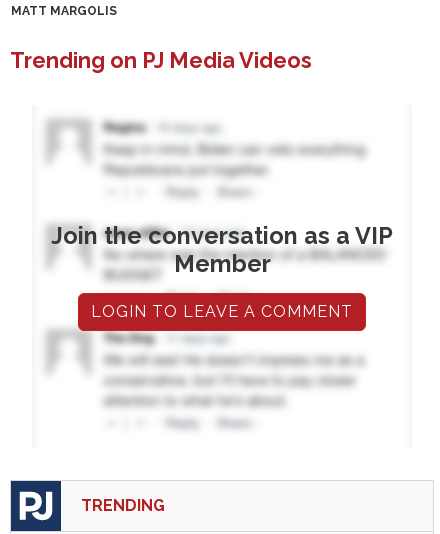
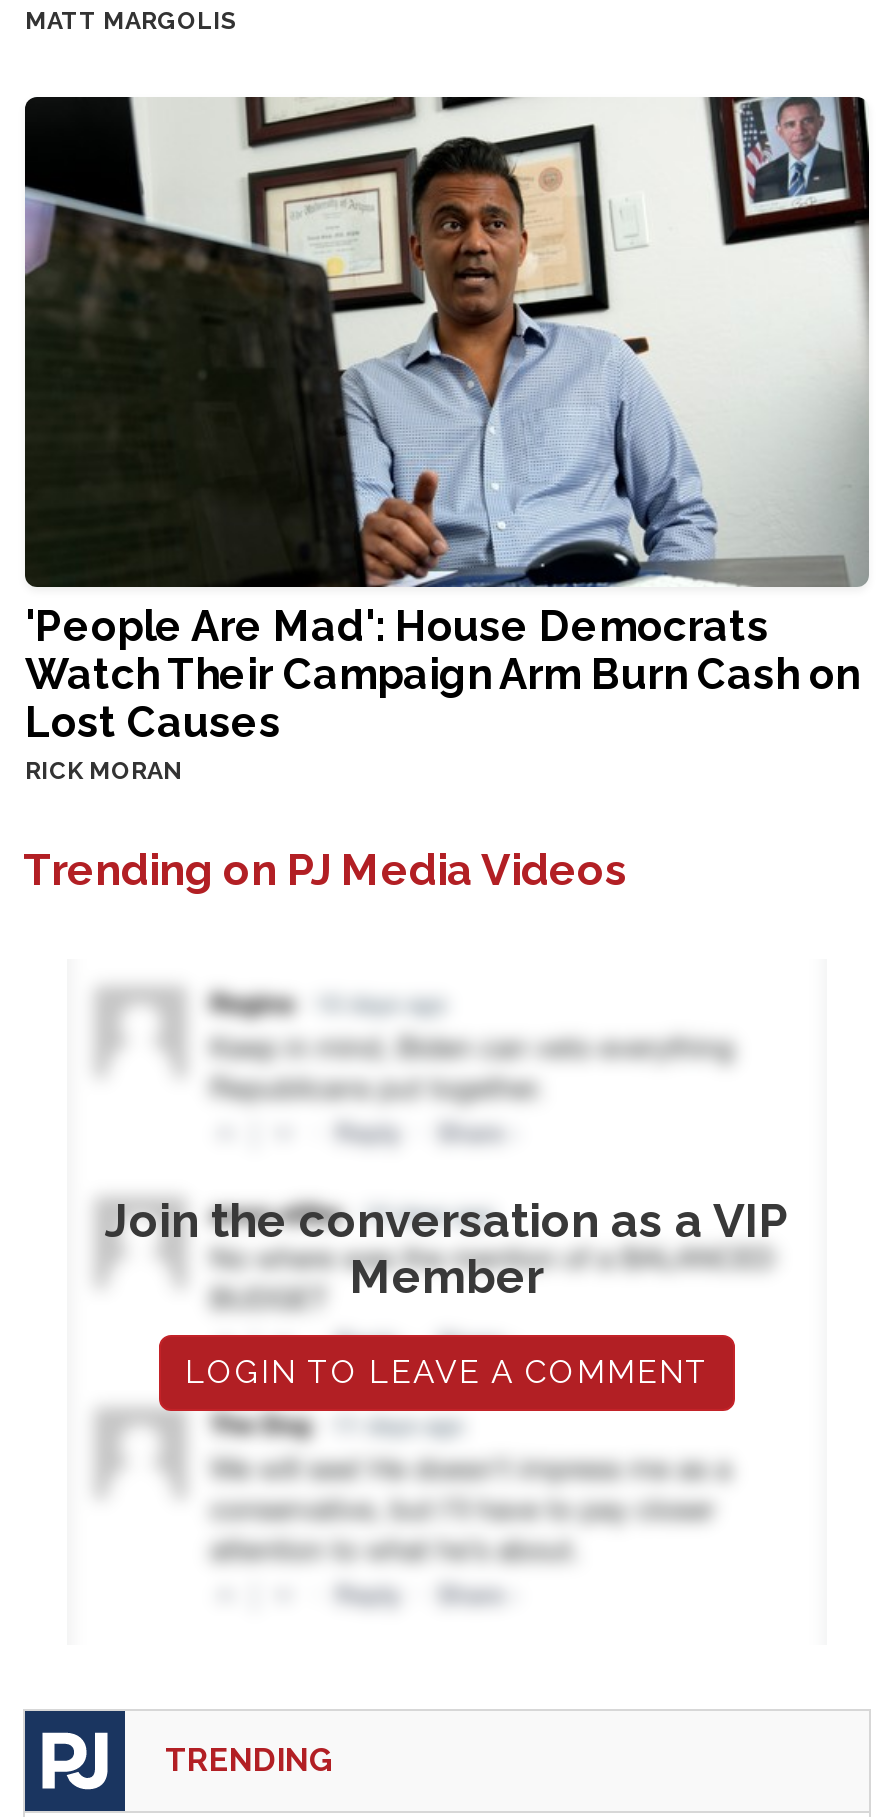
none -> [23,94,871,785] [image] | 'People Are Mad': House Democrats | Watch Their Campaign Arm Burn Cash on | Lost Causes | RICK MORAN

